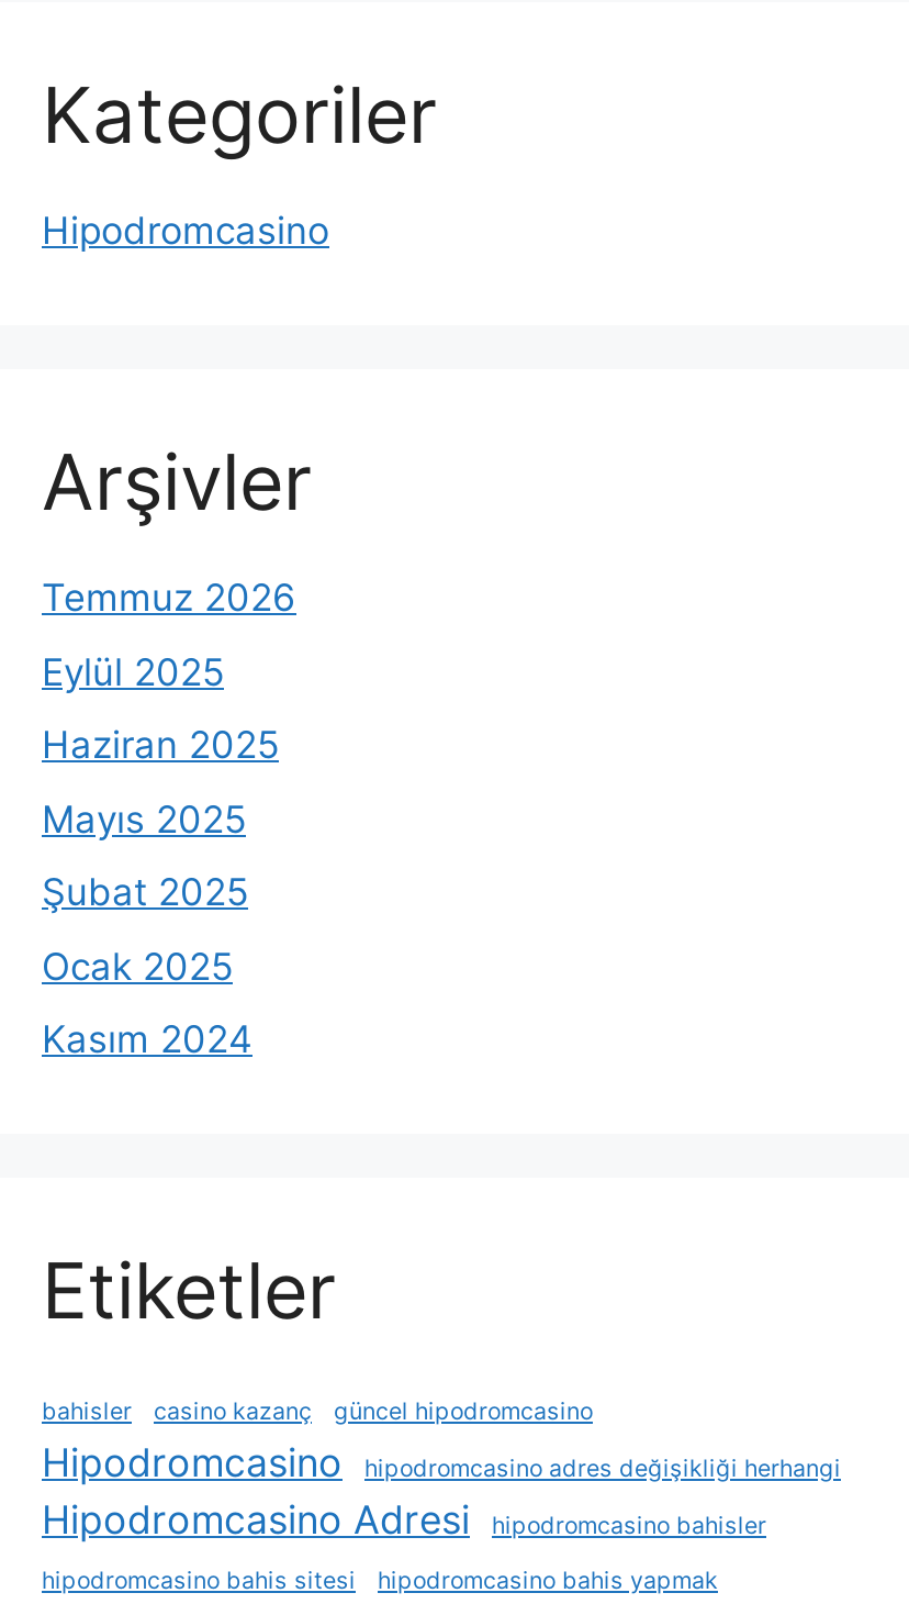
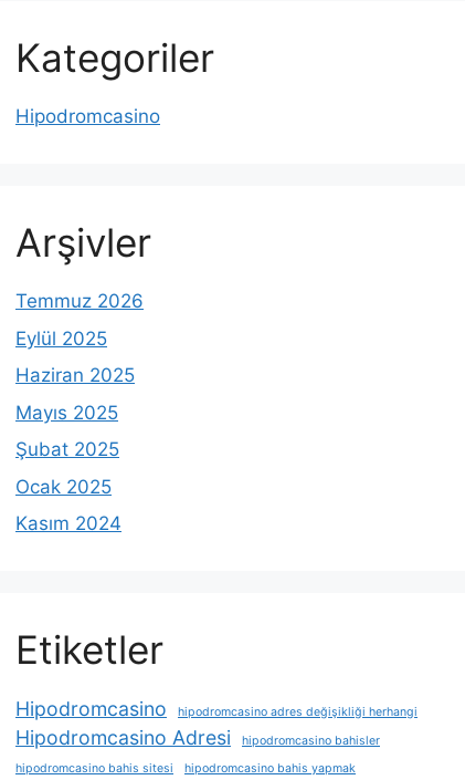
[42,1397,593,1426] bahisler | casino kazanç | güncel hipodromcasino -> none

